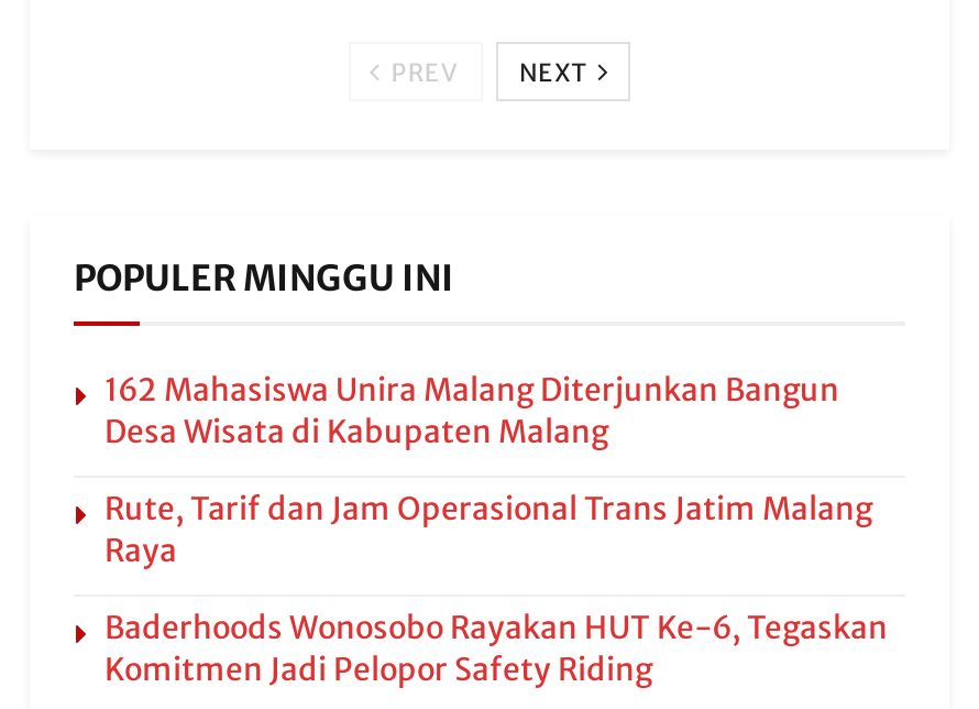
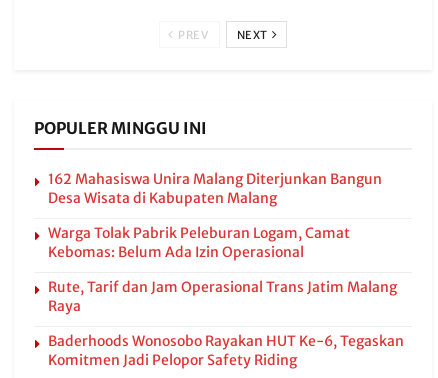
none -> [48,224,350,261] Warga Tolak Pabrik Peleburan Logam, Camat | Kebomas: Belum Ada Izin Operasional

